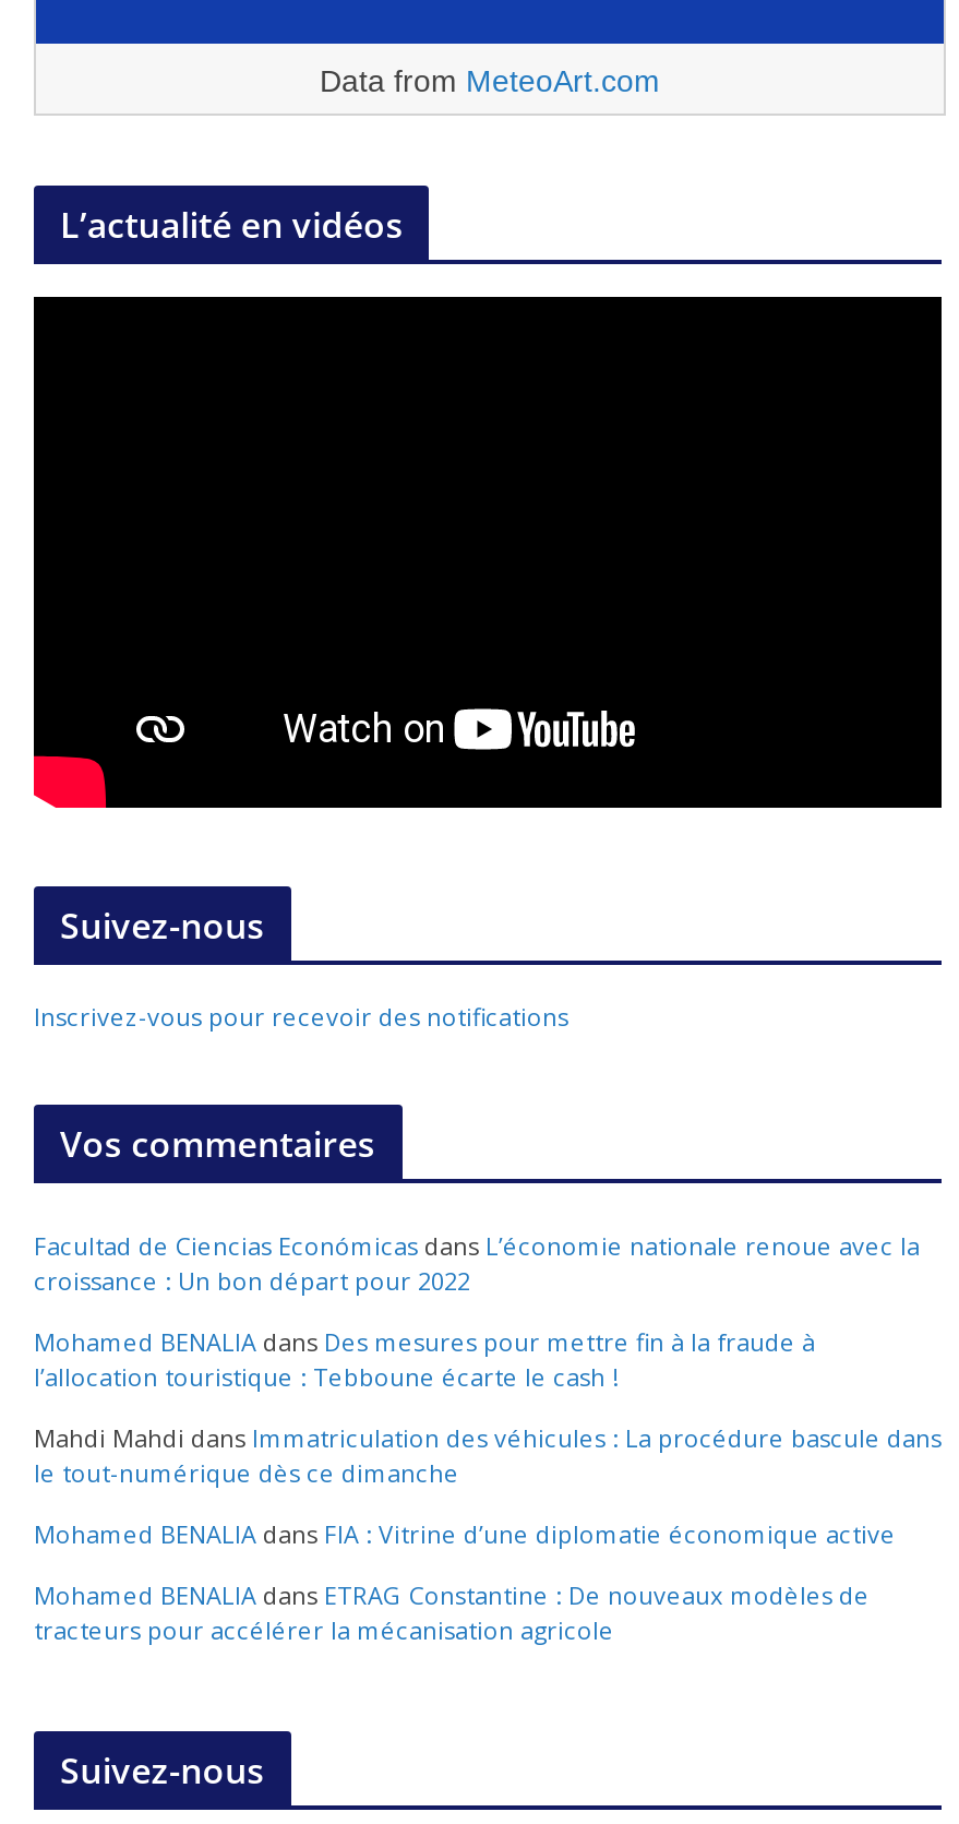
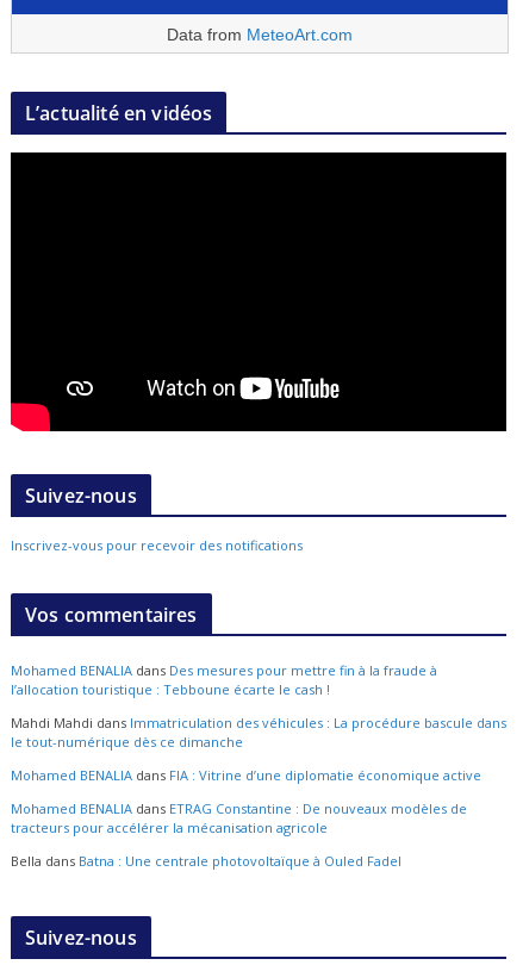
[34,1228,920,1296] Facultad de Ciencias Económicas dans L’économie nationale renoue avec la | croissance : Un bon départ pour 2022 -> none
moved [34,1324,942,1645] -> [11,661,506,836]: Mohamed BENALIA dans Des mesures pour mettre fin à la fraude à | l’allocation touristique : Tebboune écarte le cash ! | Mahdi Mahdi dans Immatriculation des véhicules : La procédure bascule dans | le tout-numérique dès ce dimanche | Mohamed BENALIA dans FIA : Vitrine d’une diplomatie économique active | Mohamed BENALIA dans ETRAG Constantine : De nouveaux modèles de | tracteurs pour accélérer la mécanisation agricole
none -> [11,851,401,869] Bella dans Batna : Une centrale photovoltaïque à Ouled Fadel

